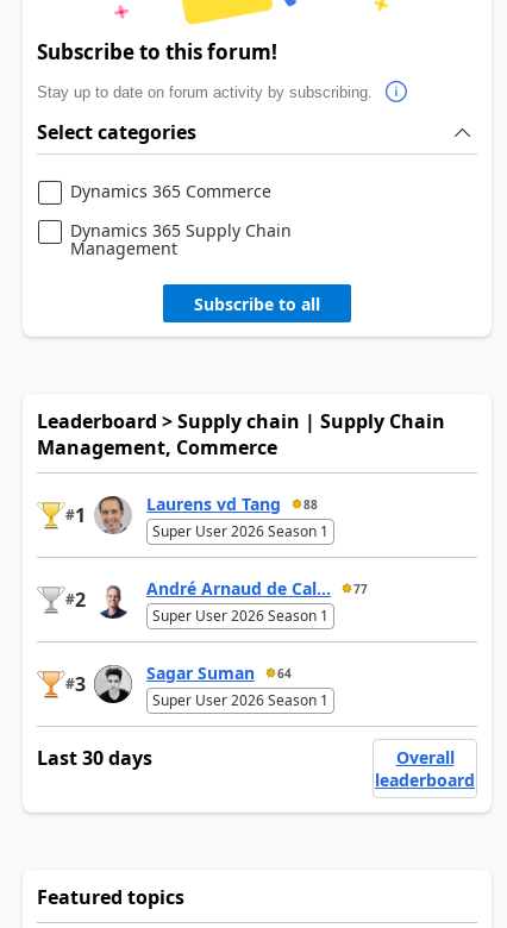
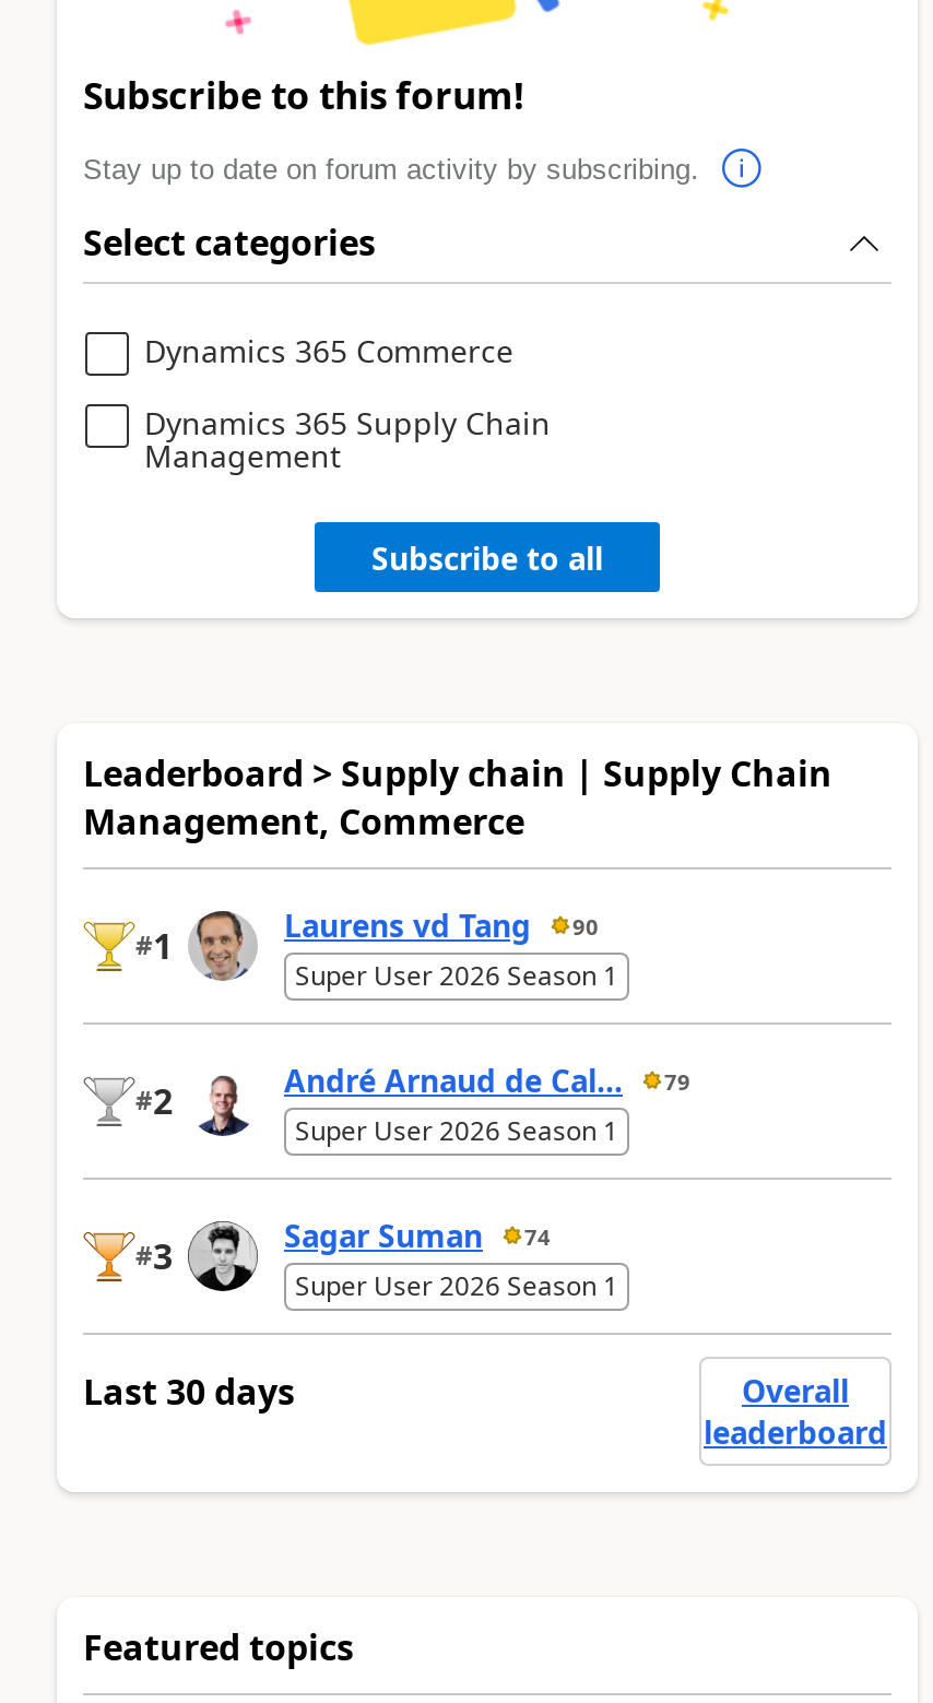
[146,493,318,515] Laurens vd Tang 88 -> [284,905,599,946] Laurens vd Tang 90
[146,577,368,600] André Arnaud de Cal... 77 -> [284,1060,690,1102] André Arnaud de Cal... 79
[146,662,292,684] Sagar Suman 64 -> [284,1215,551,1257] Sagar Suman 74

